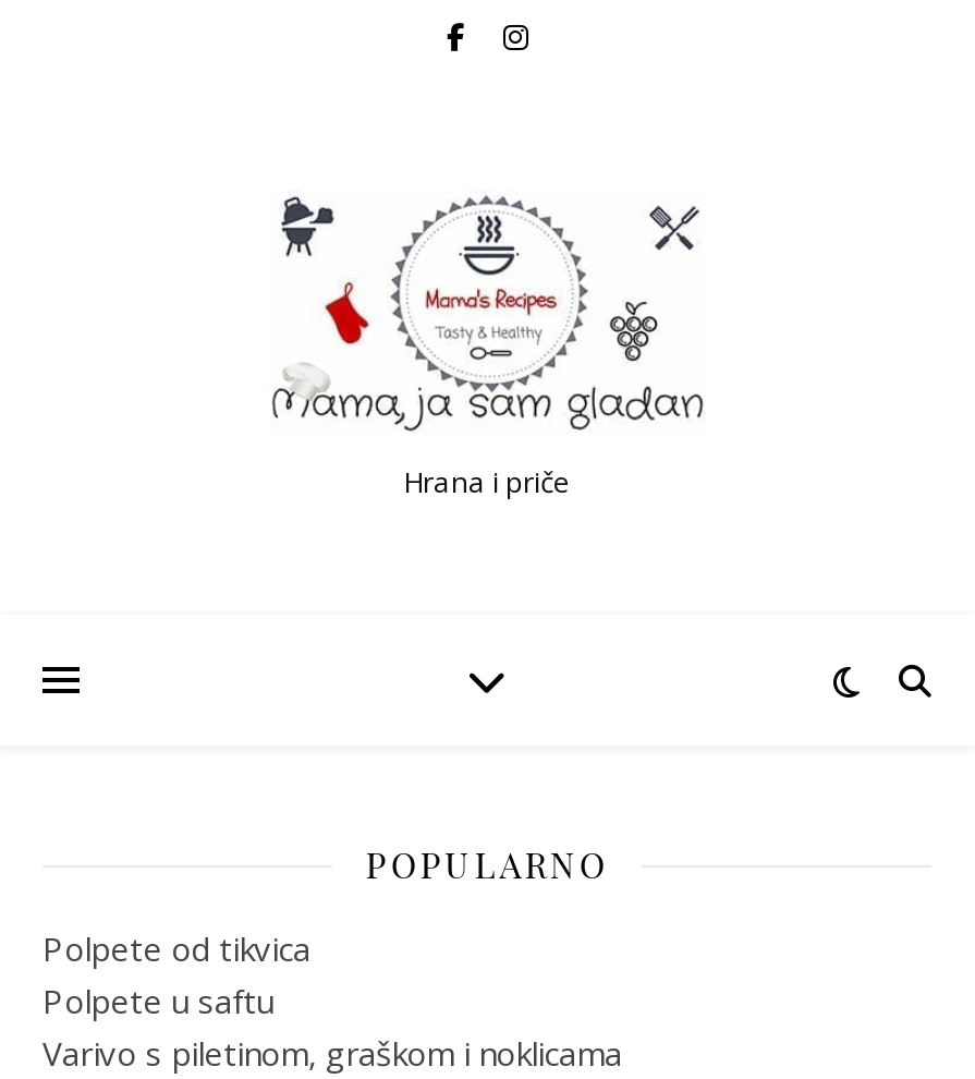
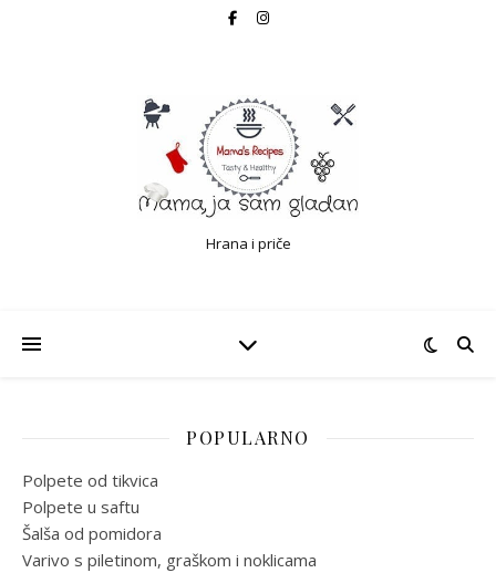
none -> [22,522,162,544] Šalša od pomidora

